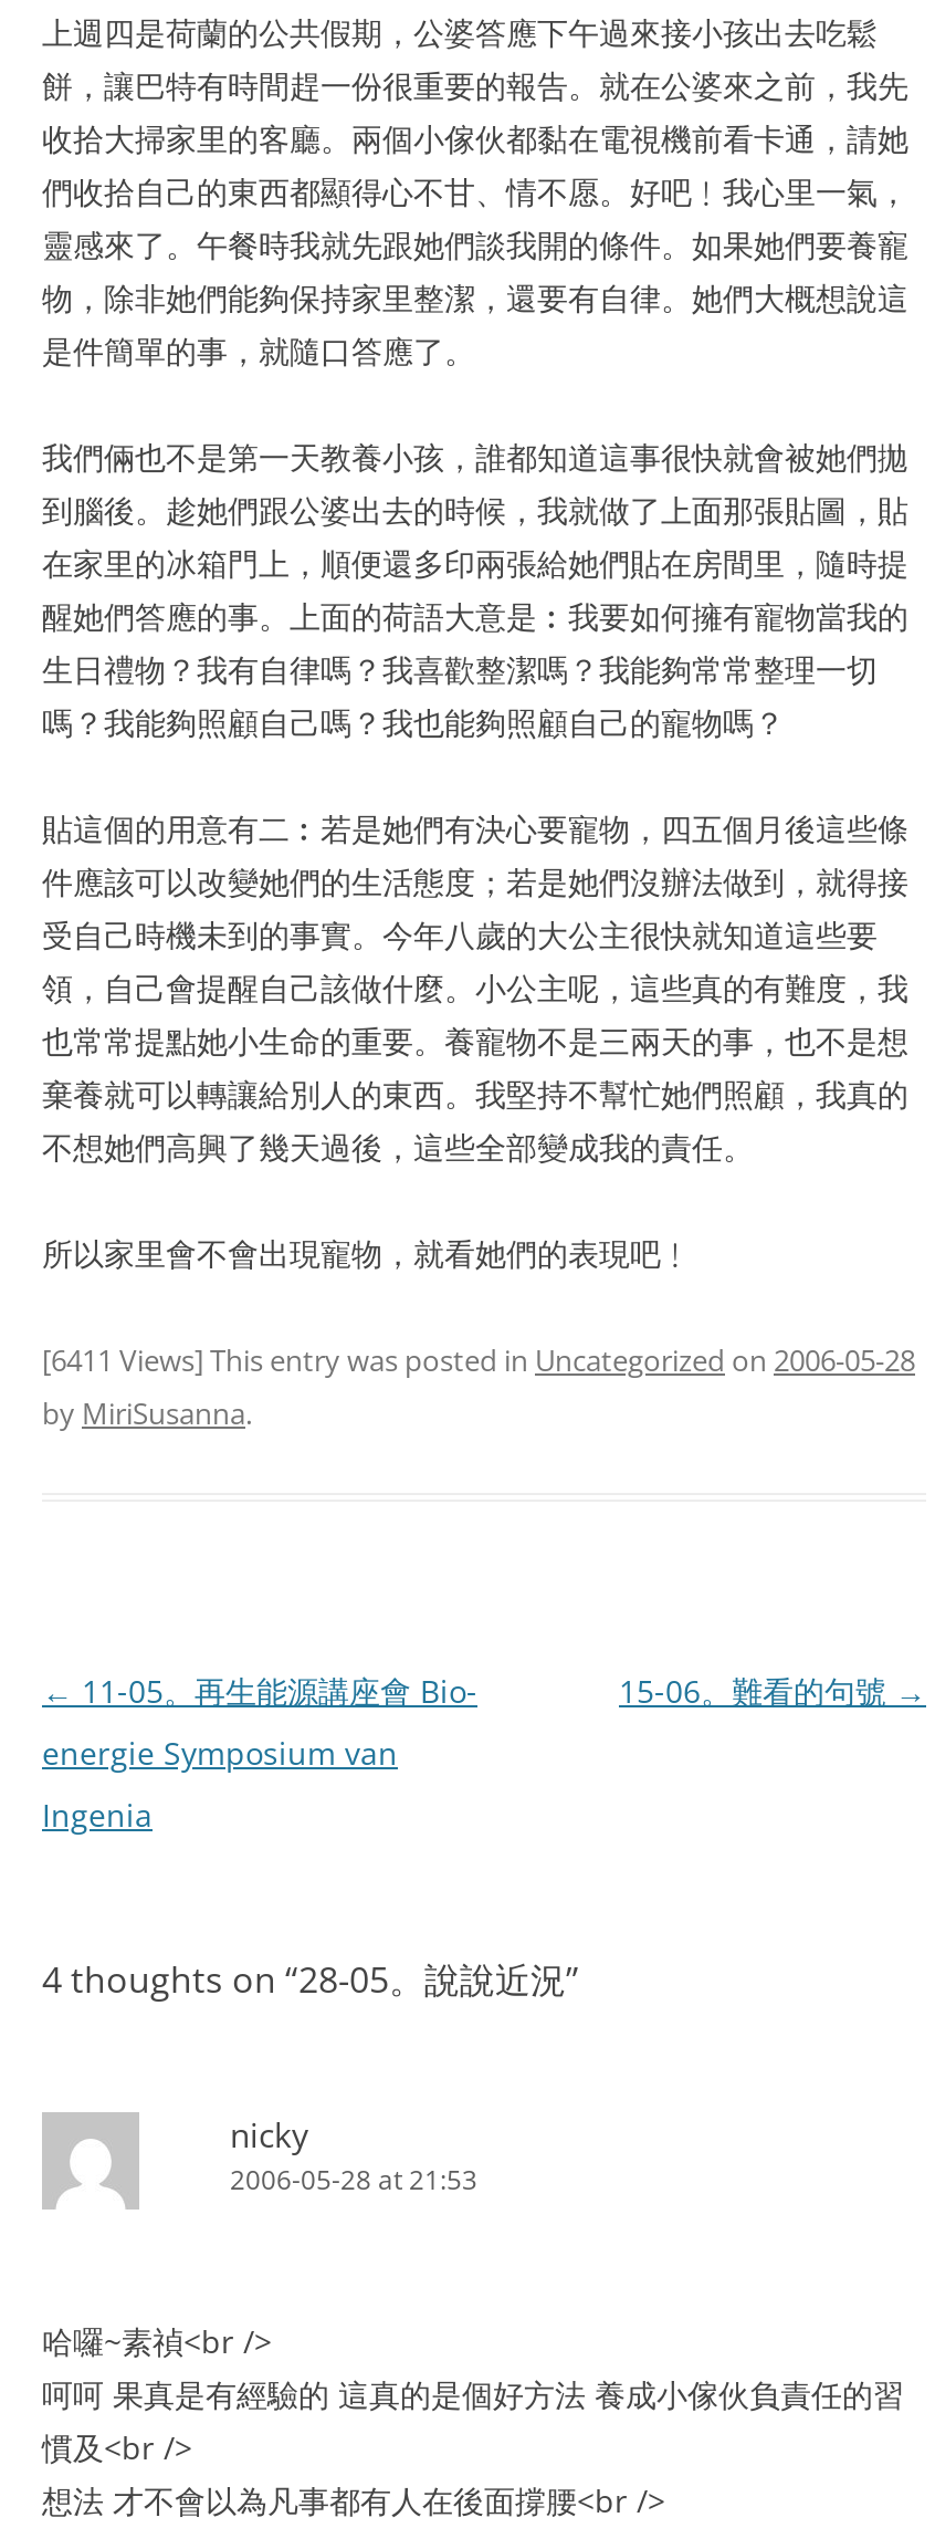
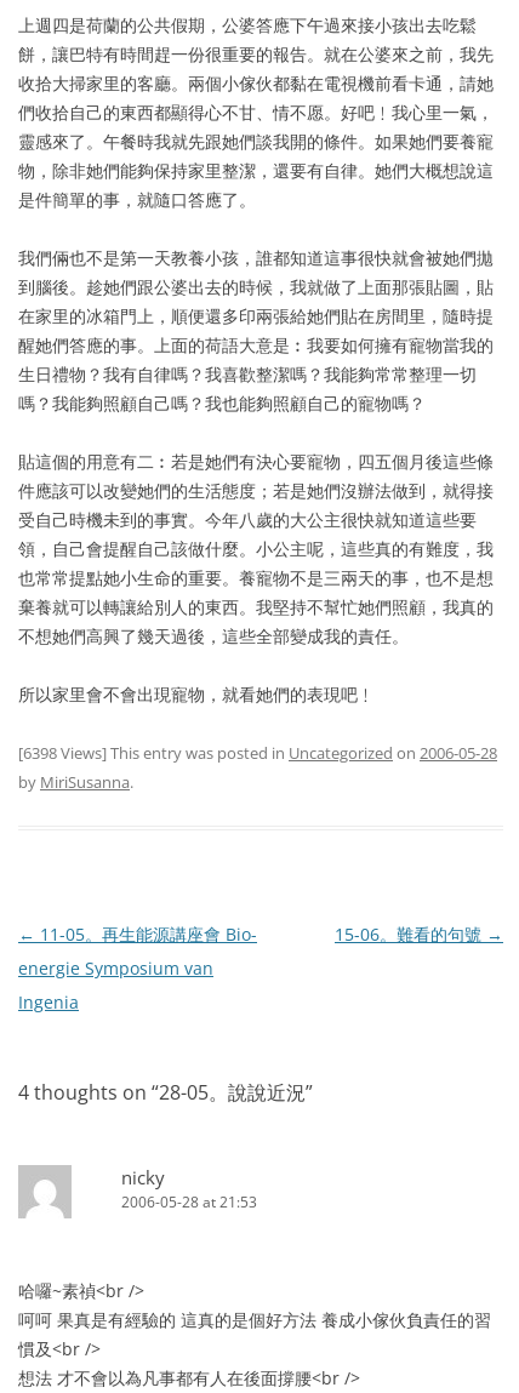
[42,1341,915,1381] [6411 Views] This entry was posted in Uncategorized on 2006-05-28 -> [18,742,497,764] [6398 Views] This entry was posted in Uncategorized on 2006-05-28

